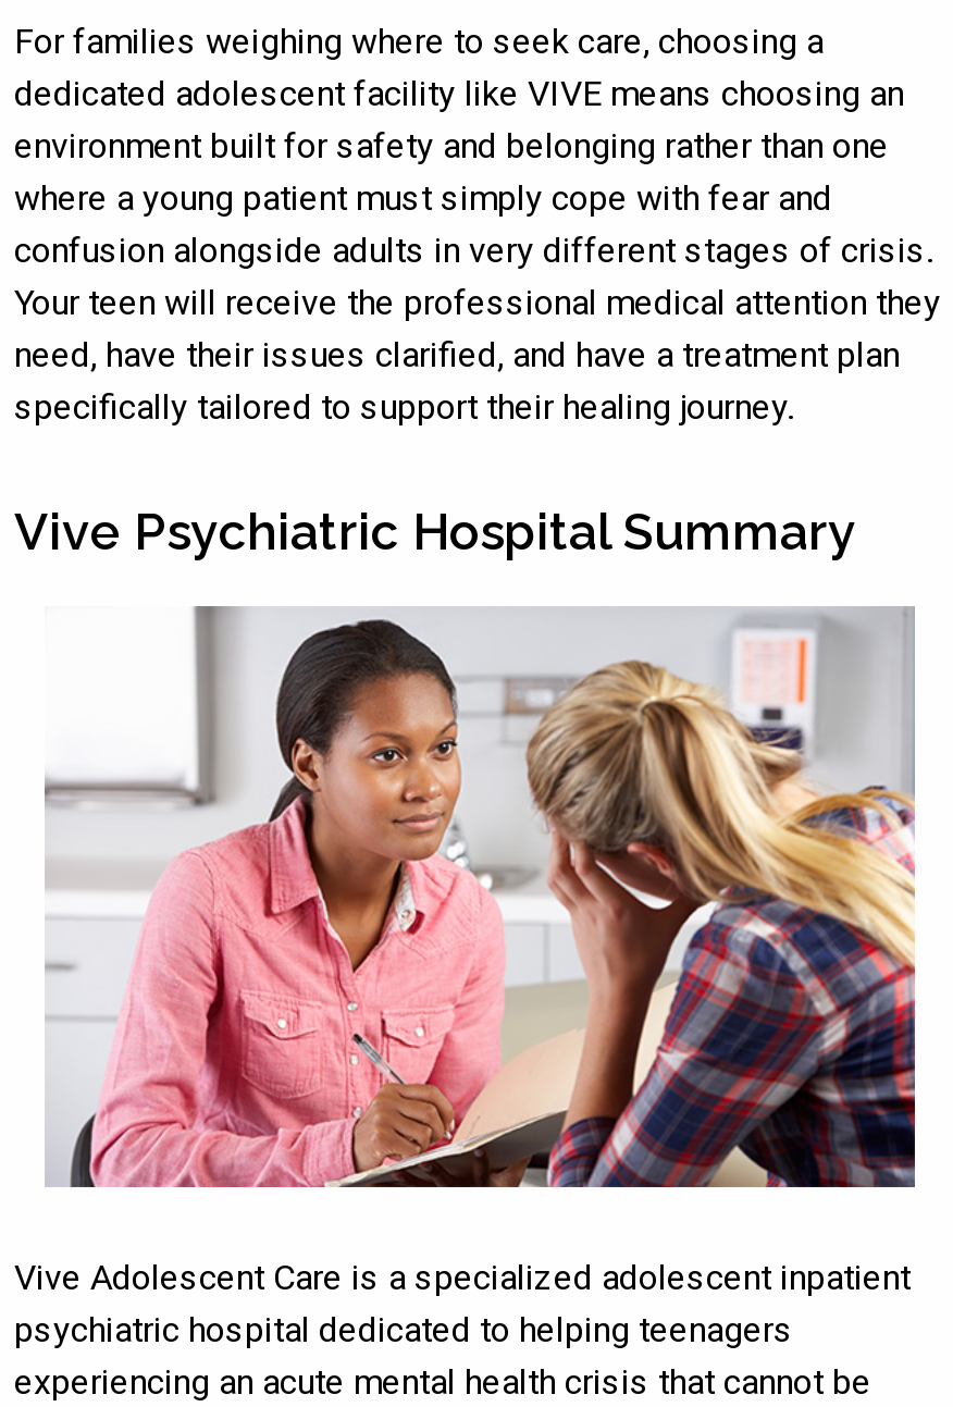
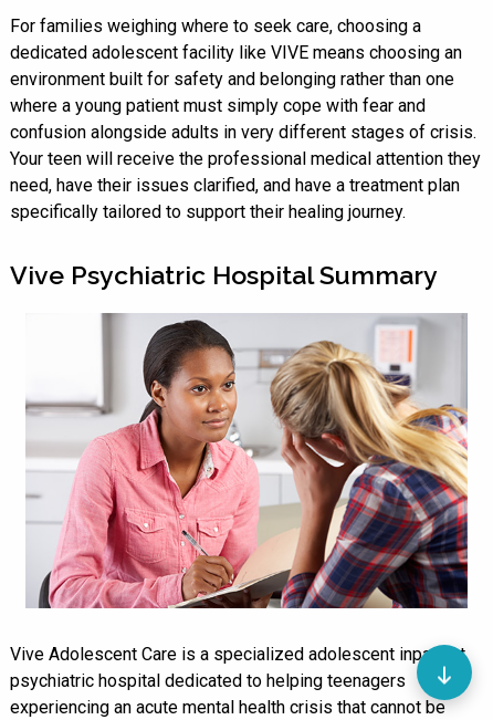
none -> [416,659,473,702] [image]

